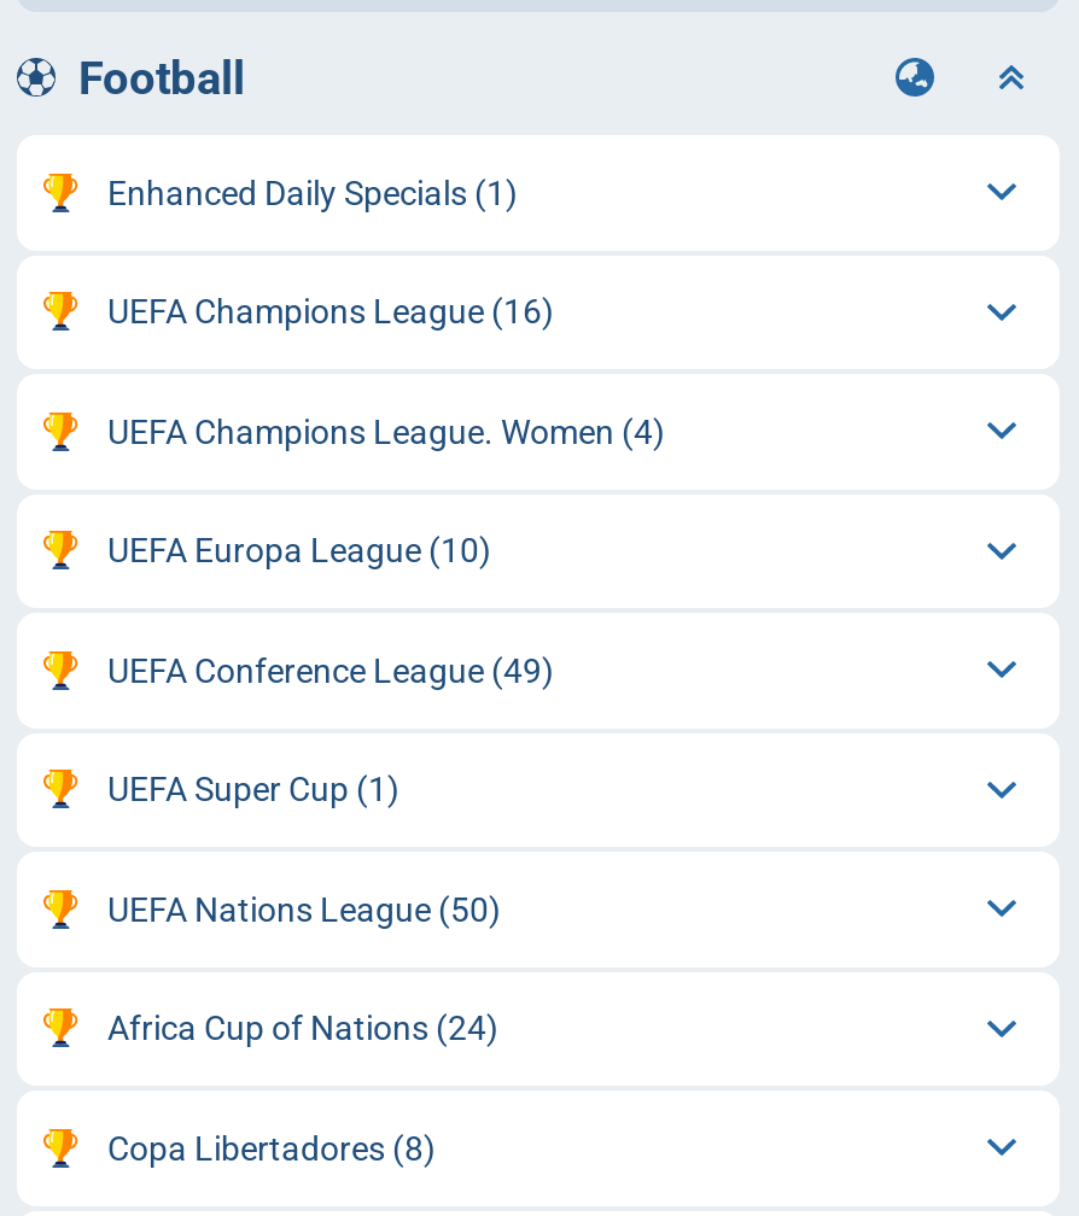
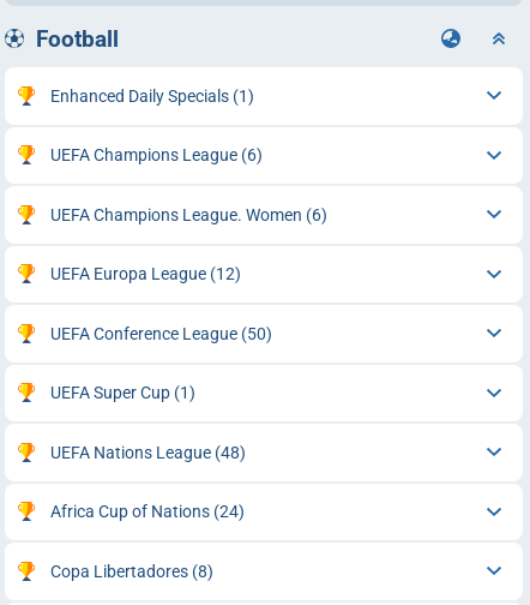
[107,292,554,331] UEFA Champions League (16) -> [50,145,262,165] UEFA Champions League (6)
[107,412,665,451] UEFA Champions League. Women (4) -> [50,205,327,224] UEFA Champions League. Women (6)
[107,531,491,570] UEFA Europa League (10) -> [50,264,240,284] UEFA Europa League (12)
[107,651,554,690] UEFA Conference League (49) -> [50,324,272,343] UEFA Conference League (50)
[107,890,501,928] UEFA Nations League (50) -> [50,443,245,462] UEFA Nations League (48)

